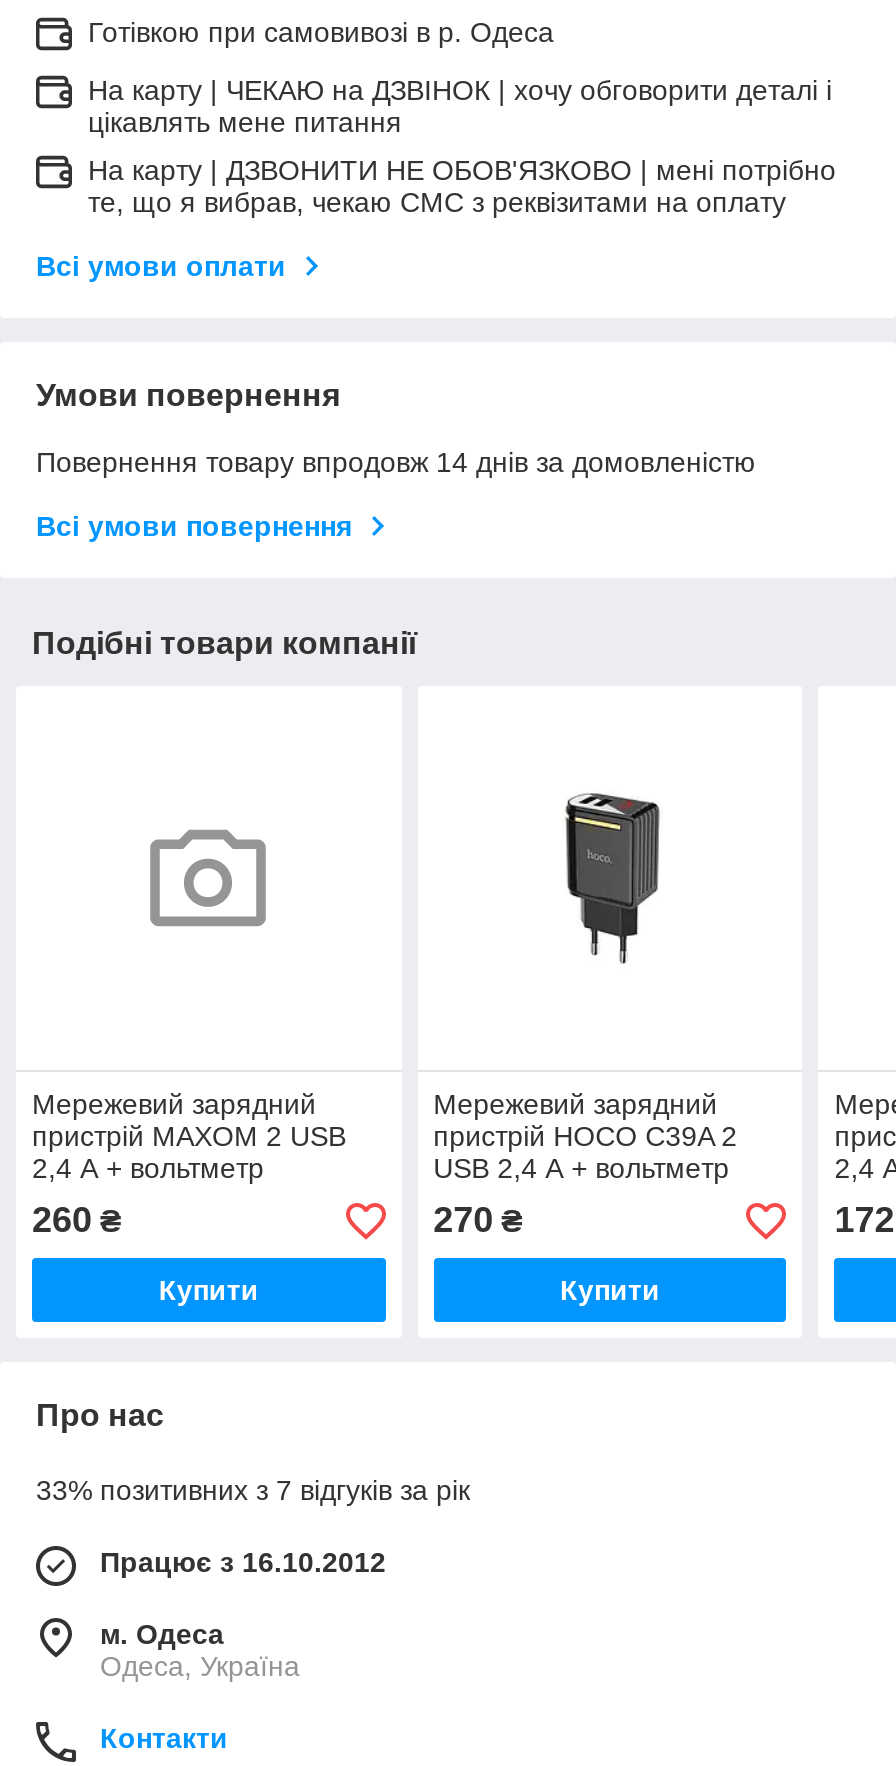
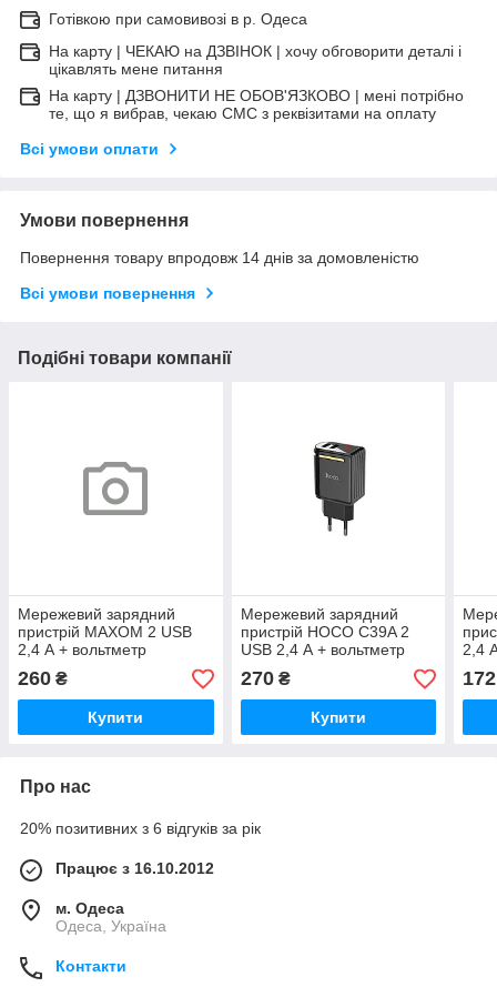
[36,1475,470,1507] 33% позитивних з 7 відгуків за рік -> [20,820,261,838] 20% позитивних з 6 відгуків за рік

